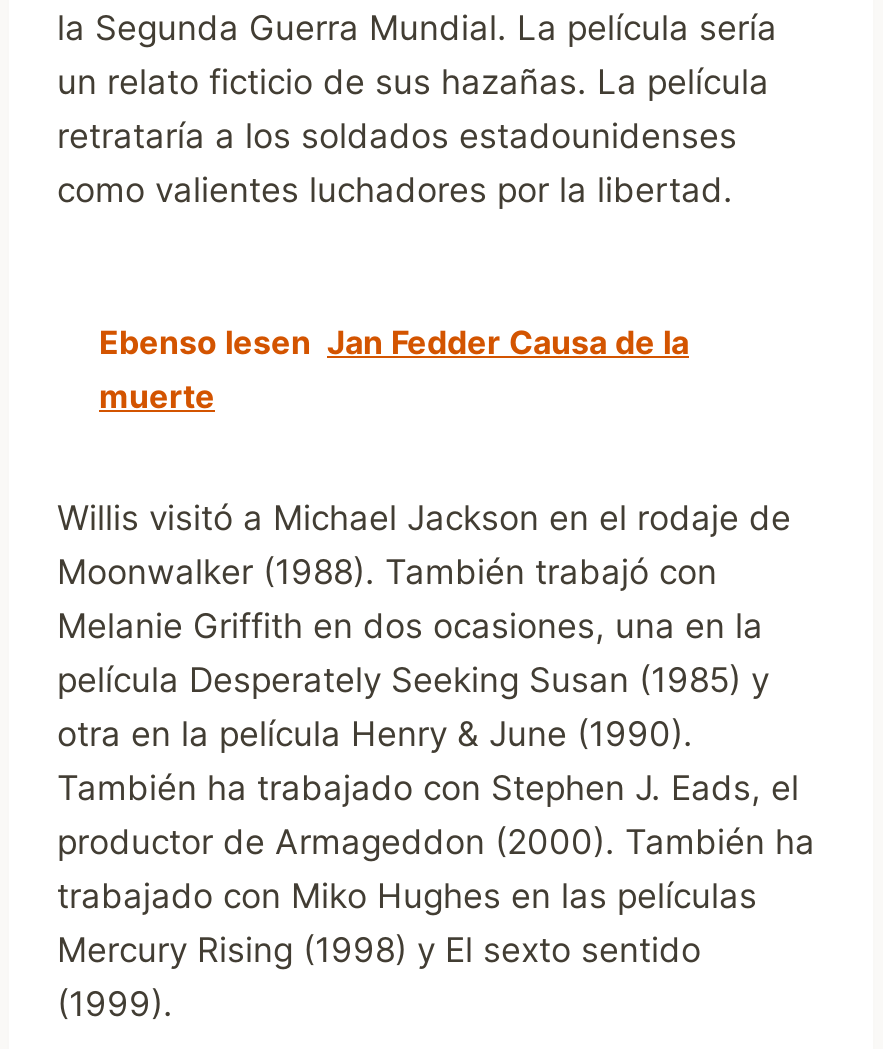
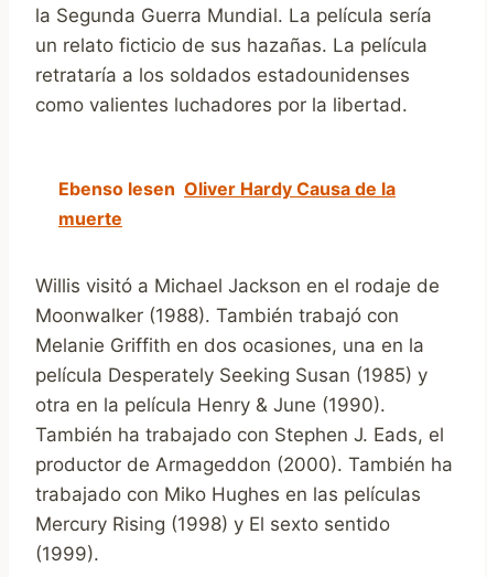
[99,322,689,362] Ebenso lesen Jan Fedder Causa de la -> [58,178,396,200] Ebenso lesen Oliver Hardy Causa de la

